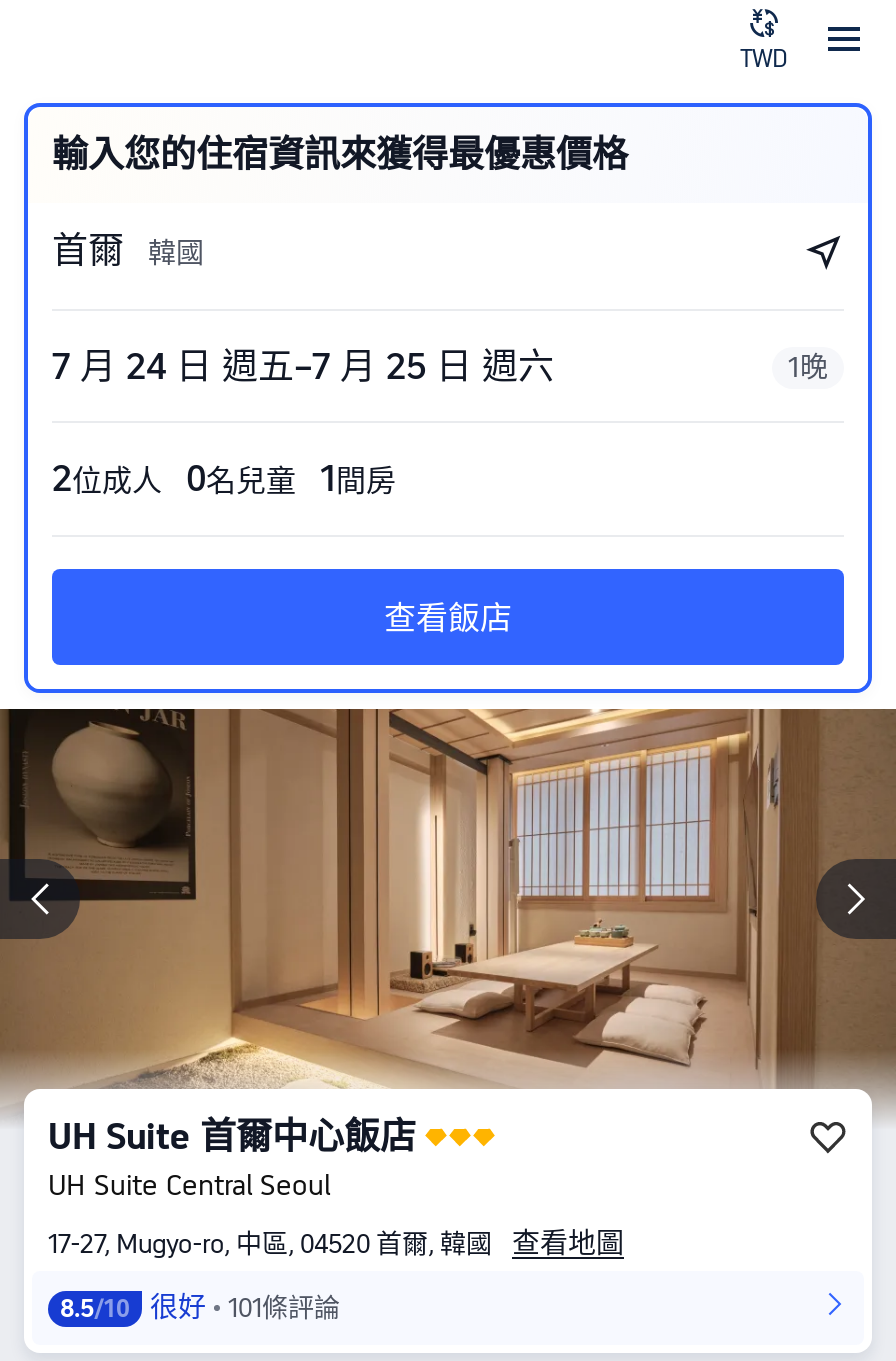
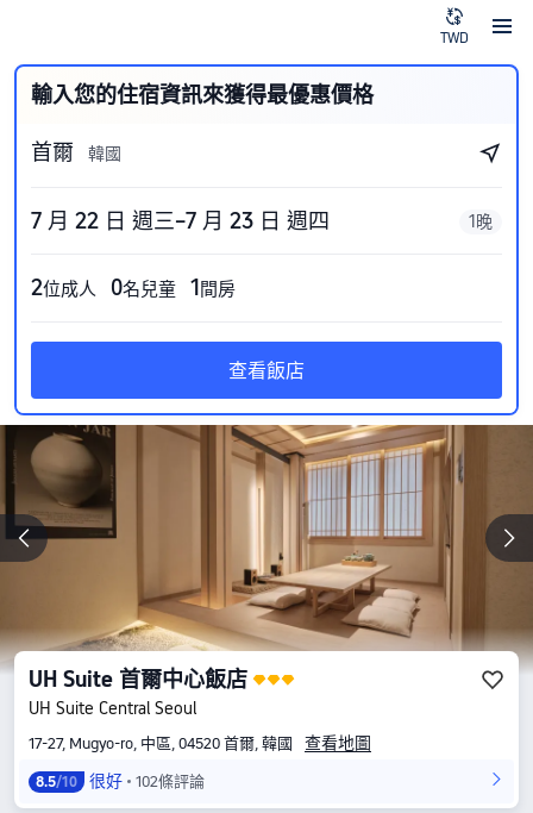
[52,345,554,387] 7 月 24 日 週五–7 月 25 日 週六 -> [31,208,330,233] 7 月 22 日 週三–7 月 23 日 週四
[60,1291,340,1323] 8.5/10 很好 101條評論 -> [36,771,205,790] 8.5/10 很好 102條評論

